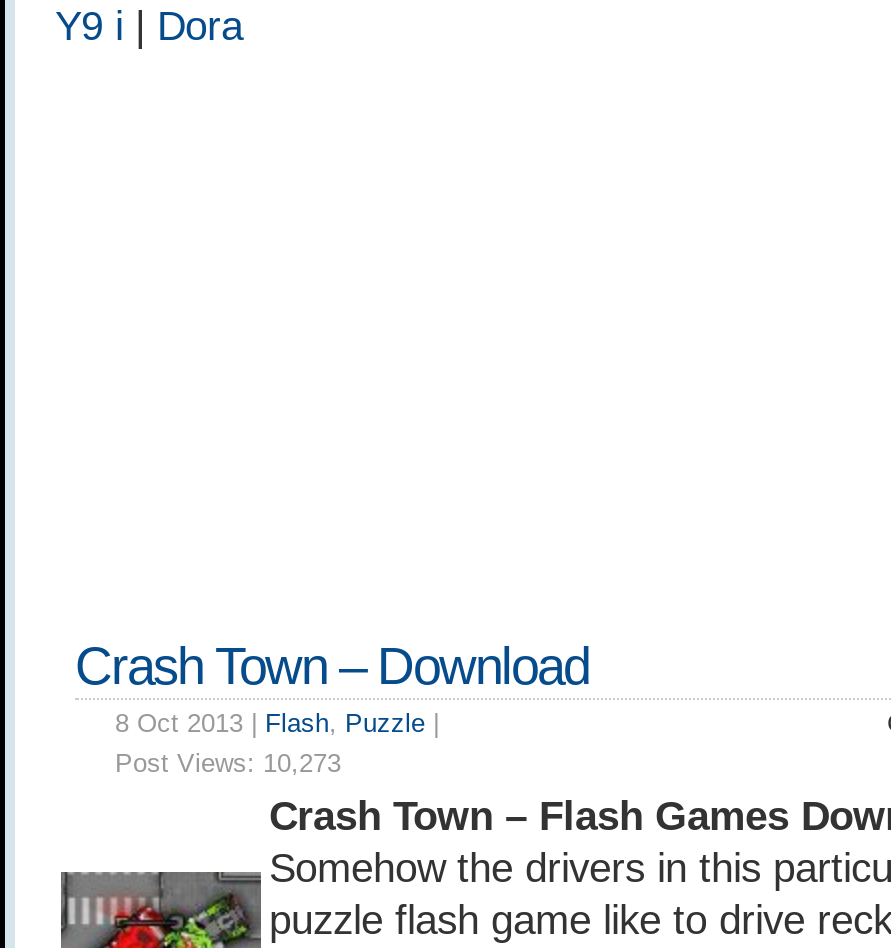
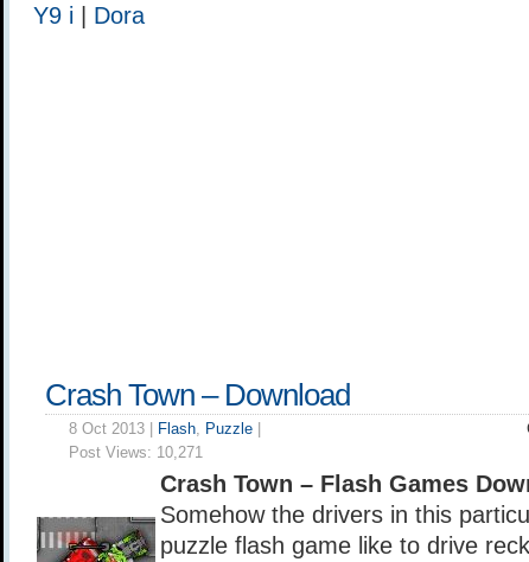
[115,748,341,778] Post Views: 10,273 -> [69,443,203,461] Post Views: 10,271

